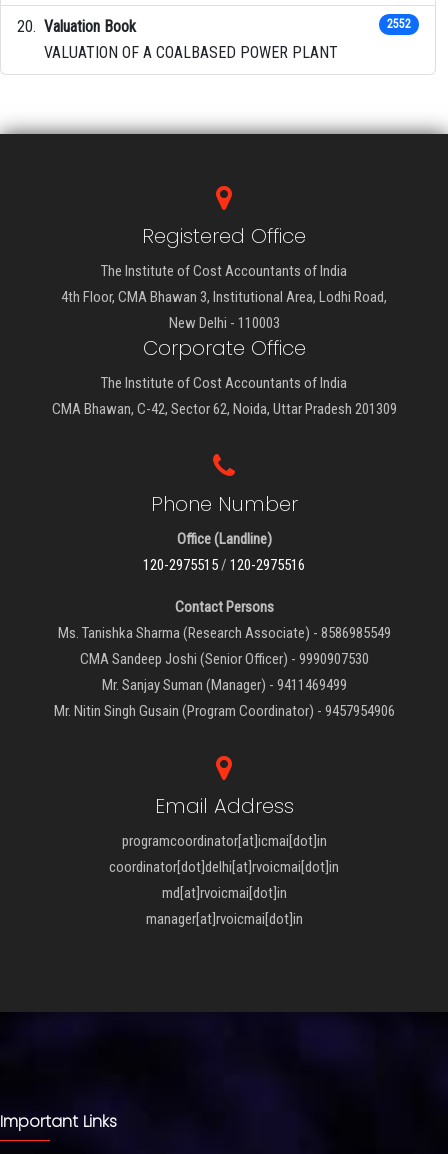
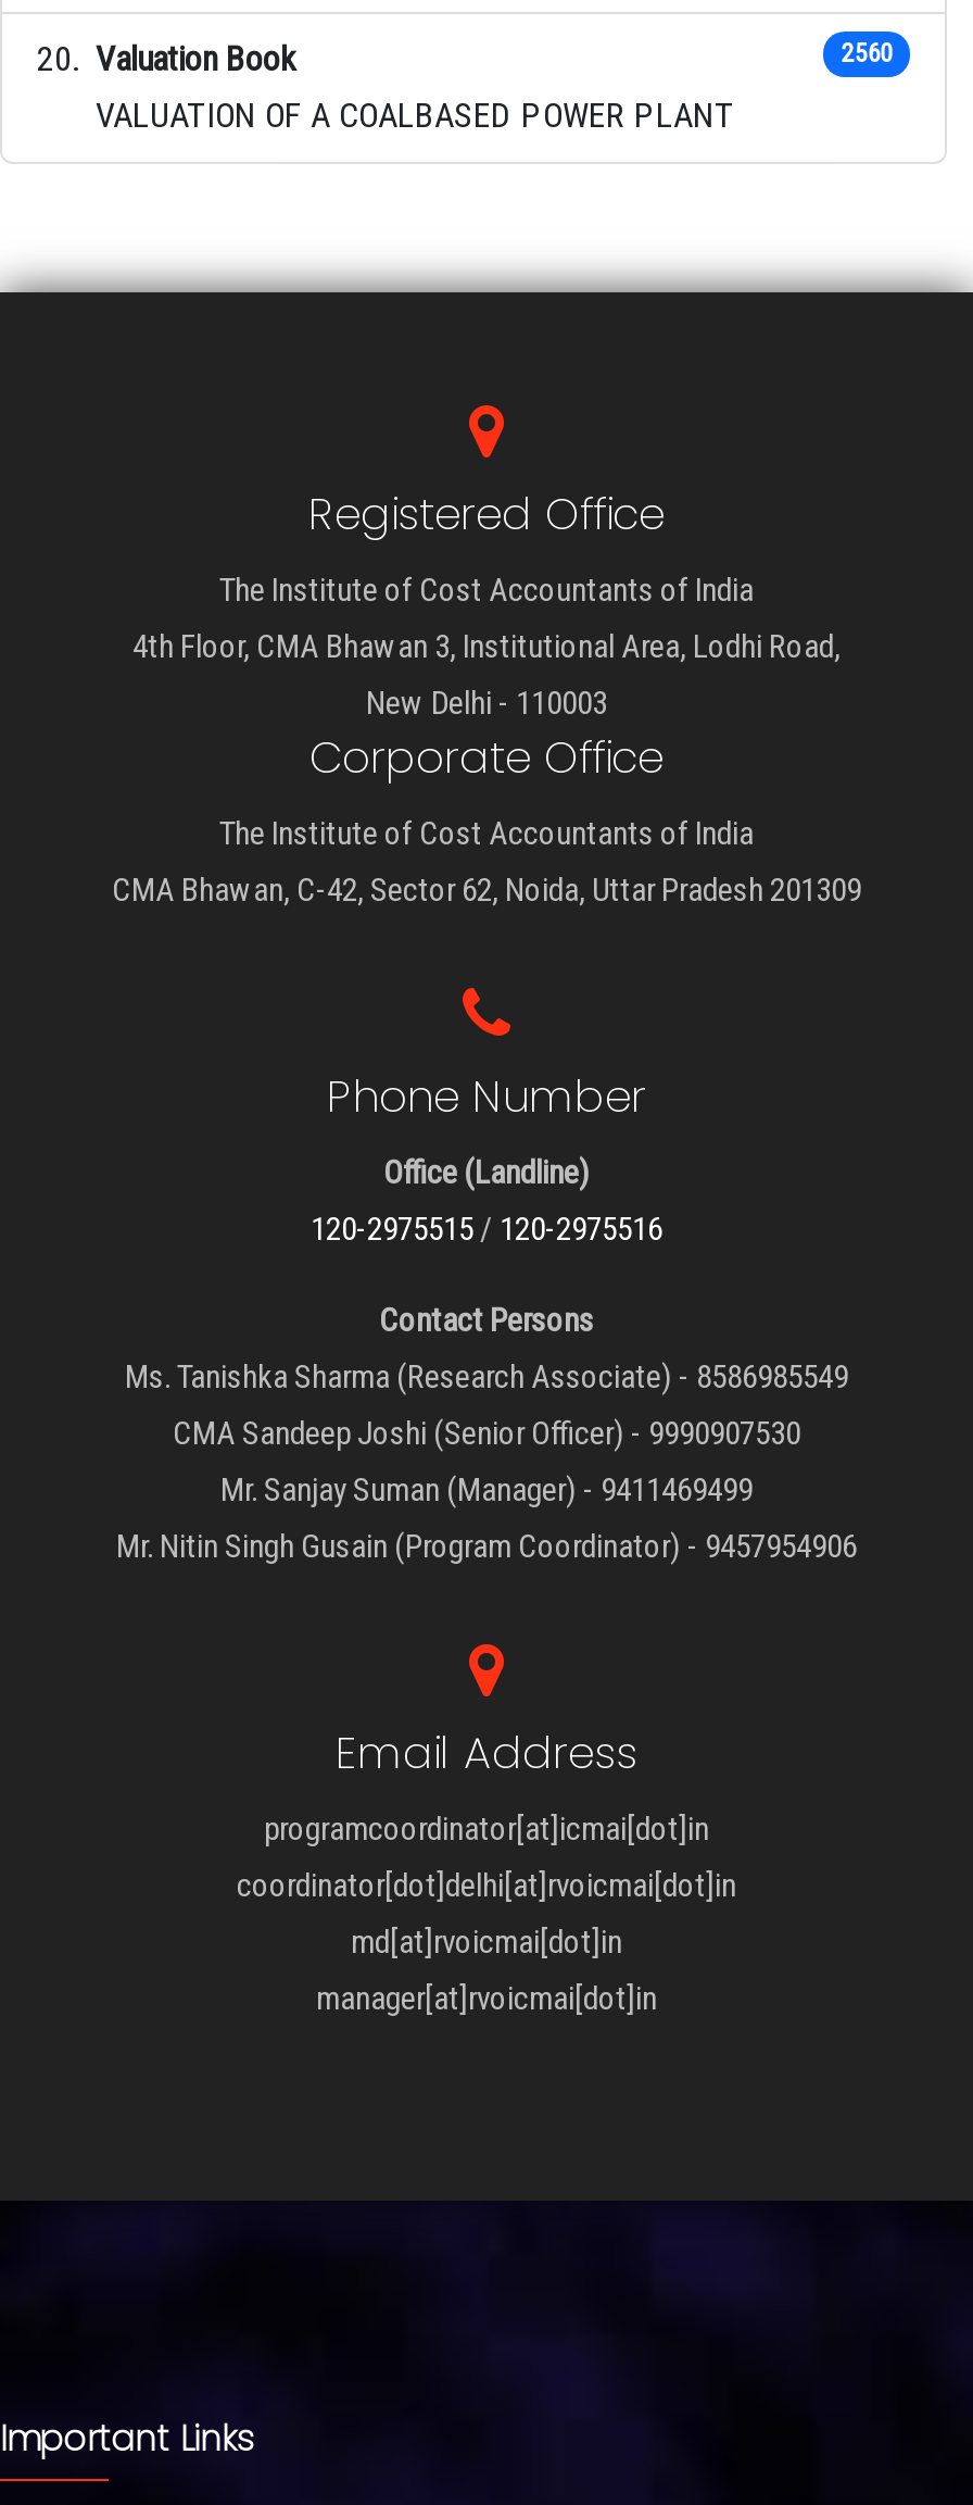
[387,17,411,31] 2552 -> [841,39,893,69] 2560

